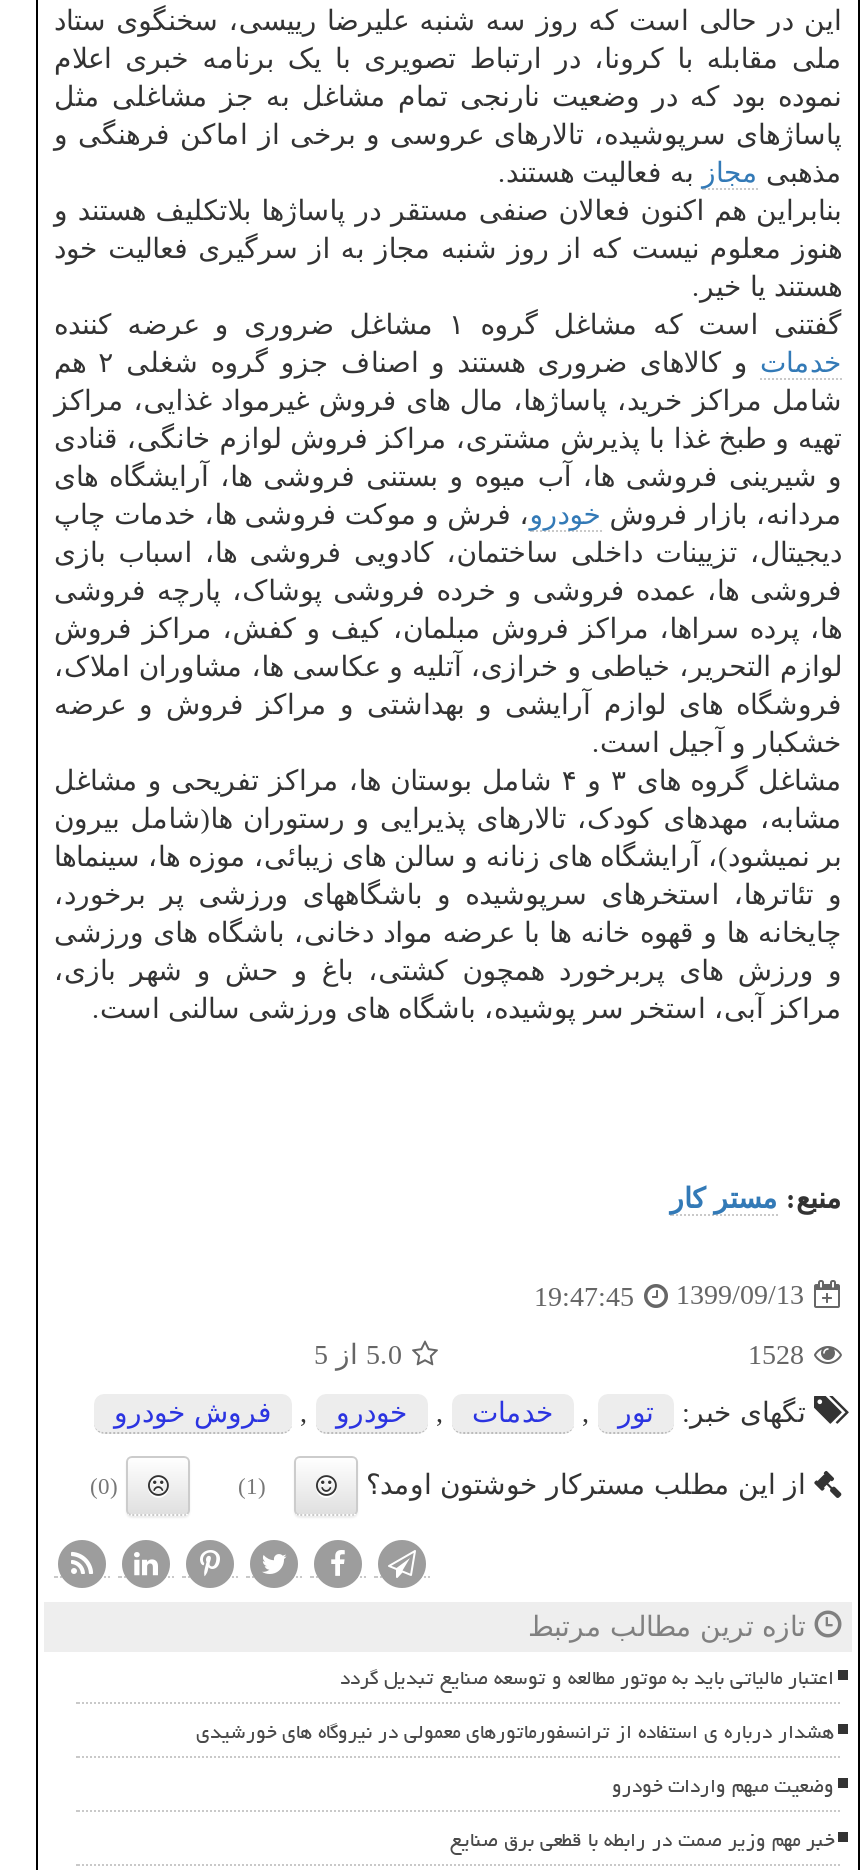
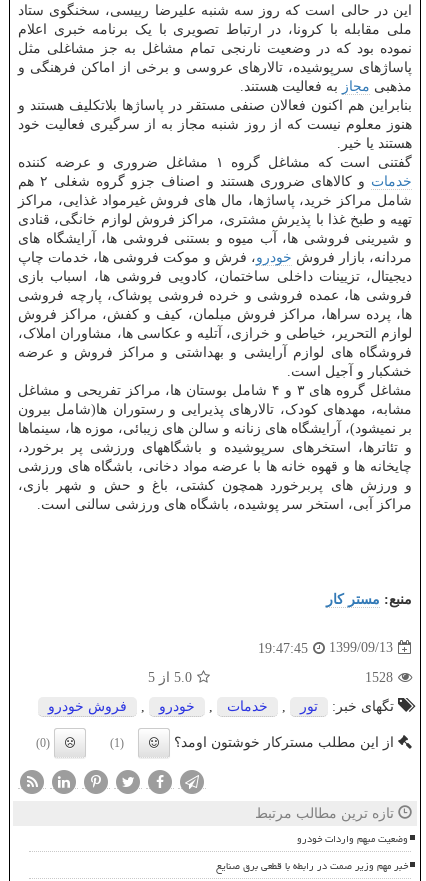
[196,1658,834,1752] اعتبار مالیاتی باید به موتور مطالعه و توسعه صنایع تبدیل گردد | هشدار درباره ی استفاده از ترانسفورماتورهای معمولی در نیروگاه های خورشیدی -> none

